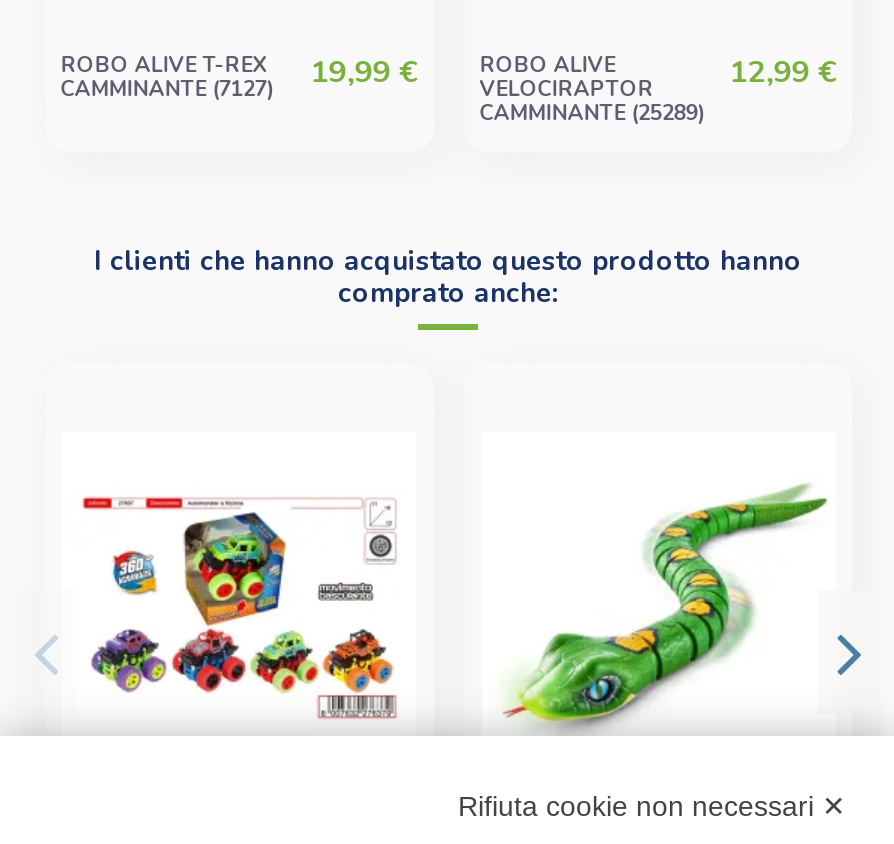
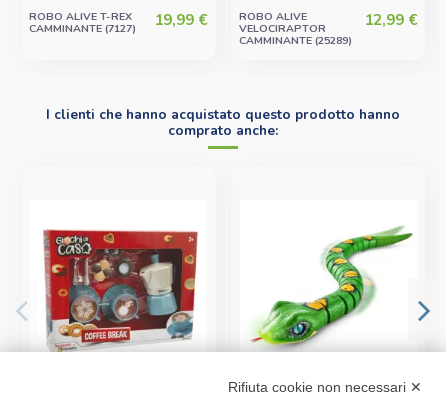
[80,492,398,734] [image] -> [40,229,198,352] [image]

